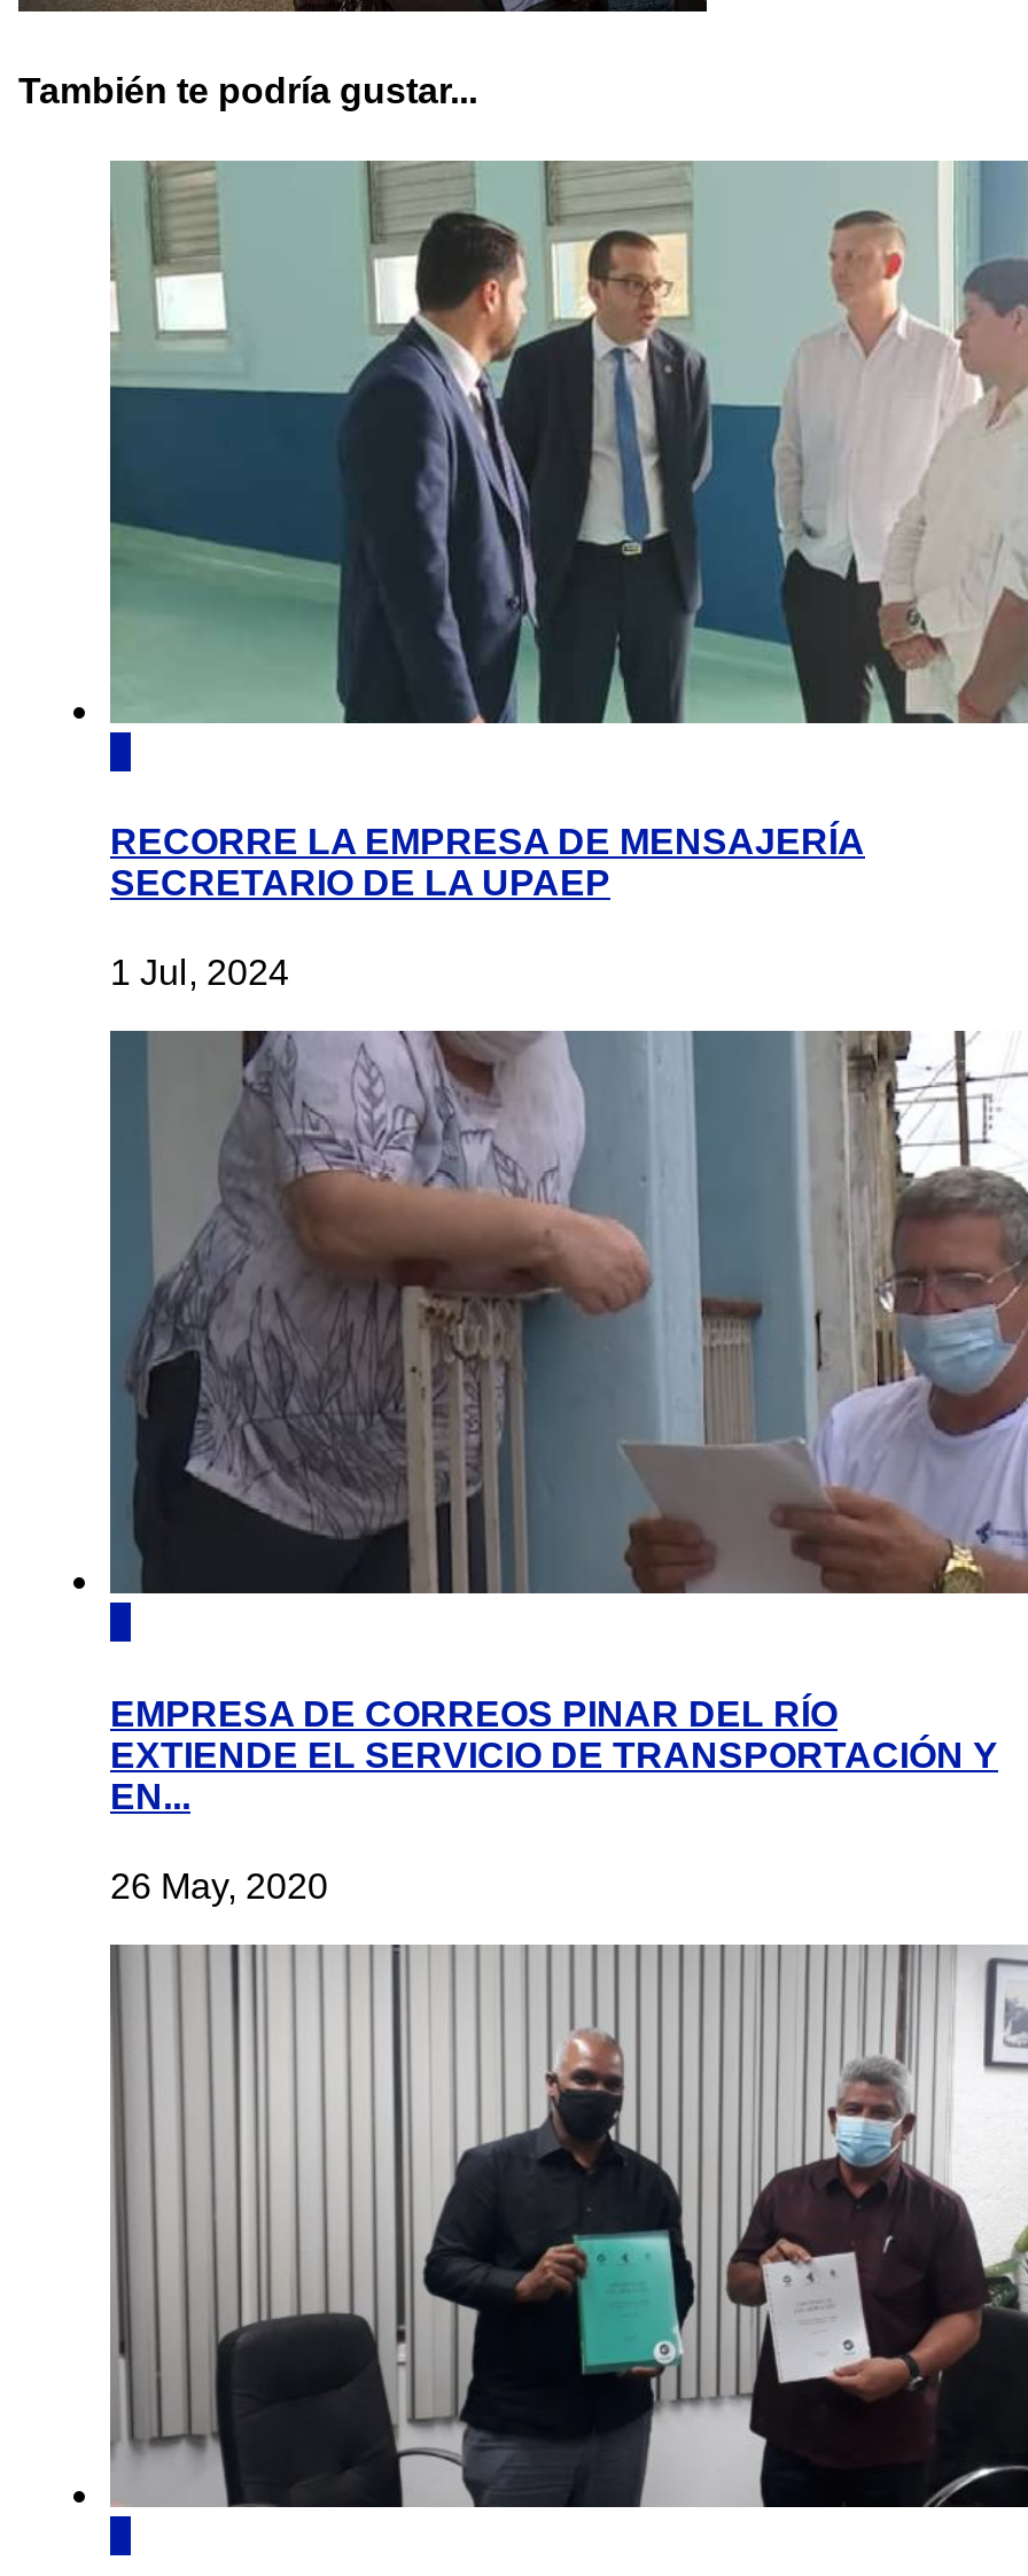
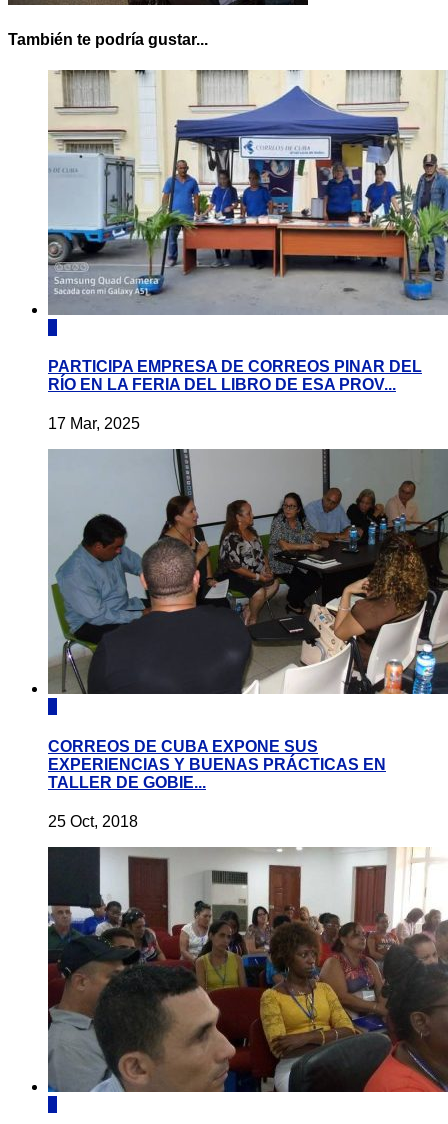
[110,161,1021,723] [image] -> [48,70,445,315] [image]
[110,822,865,903] RECORRE LA EMPRESA DE MENSAJERÍA | SECRETARIO DE LA UPAEP -> [48,358,422,393] PARTICIPA EMPRESA DE CORREOS PINAR DEL | RÍO EN LA FERIA DEL LIBRO DE ESA PROV...
[110,954,289,993] 1 Jul, 2024 -> [48,415,140,432] 17 Mar, 2025
[110,1031,1021,1596] [image] -> [48,448,445,695] [image]
[110,1694,998,1815] EMPRESA DE CORREOS PINAR DEL RÍO | EXTIENDE EL SERVICIO DE TRANSPORTACIÓN Y | EN... -> [48,738,386,791] CORREOS DE CUBA EXPONE SUS | EXPERIENCIAS Y BUENAS PRÁCTICAS EN | TALLER DE GOBIE...
[110,1866,328,1905] 26 May, 2020 -> [48,813,138,830] 25 Oct, 2018
[110,1942,1021,2509] [image] -> [47,847,445,1093] [image]

